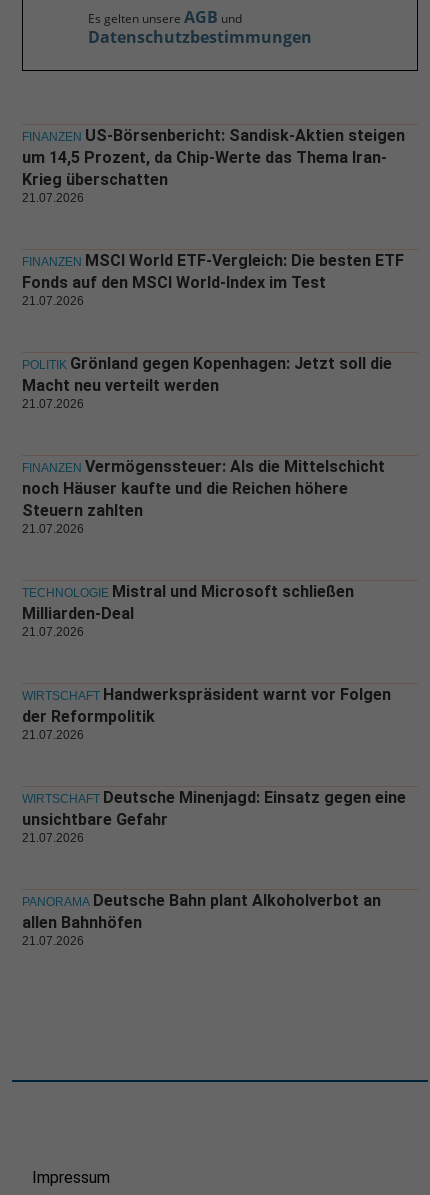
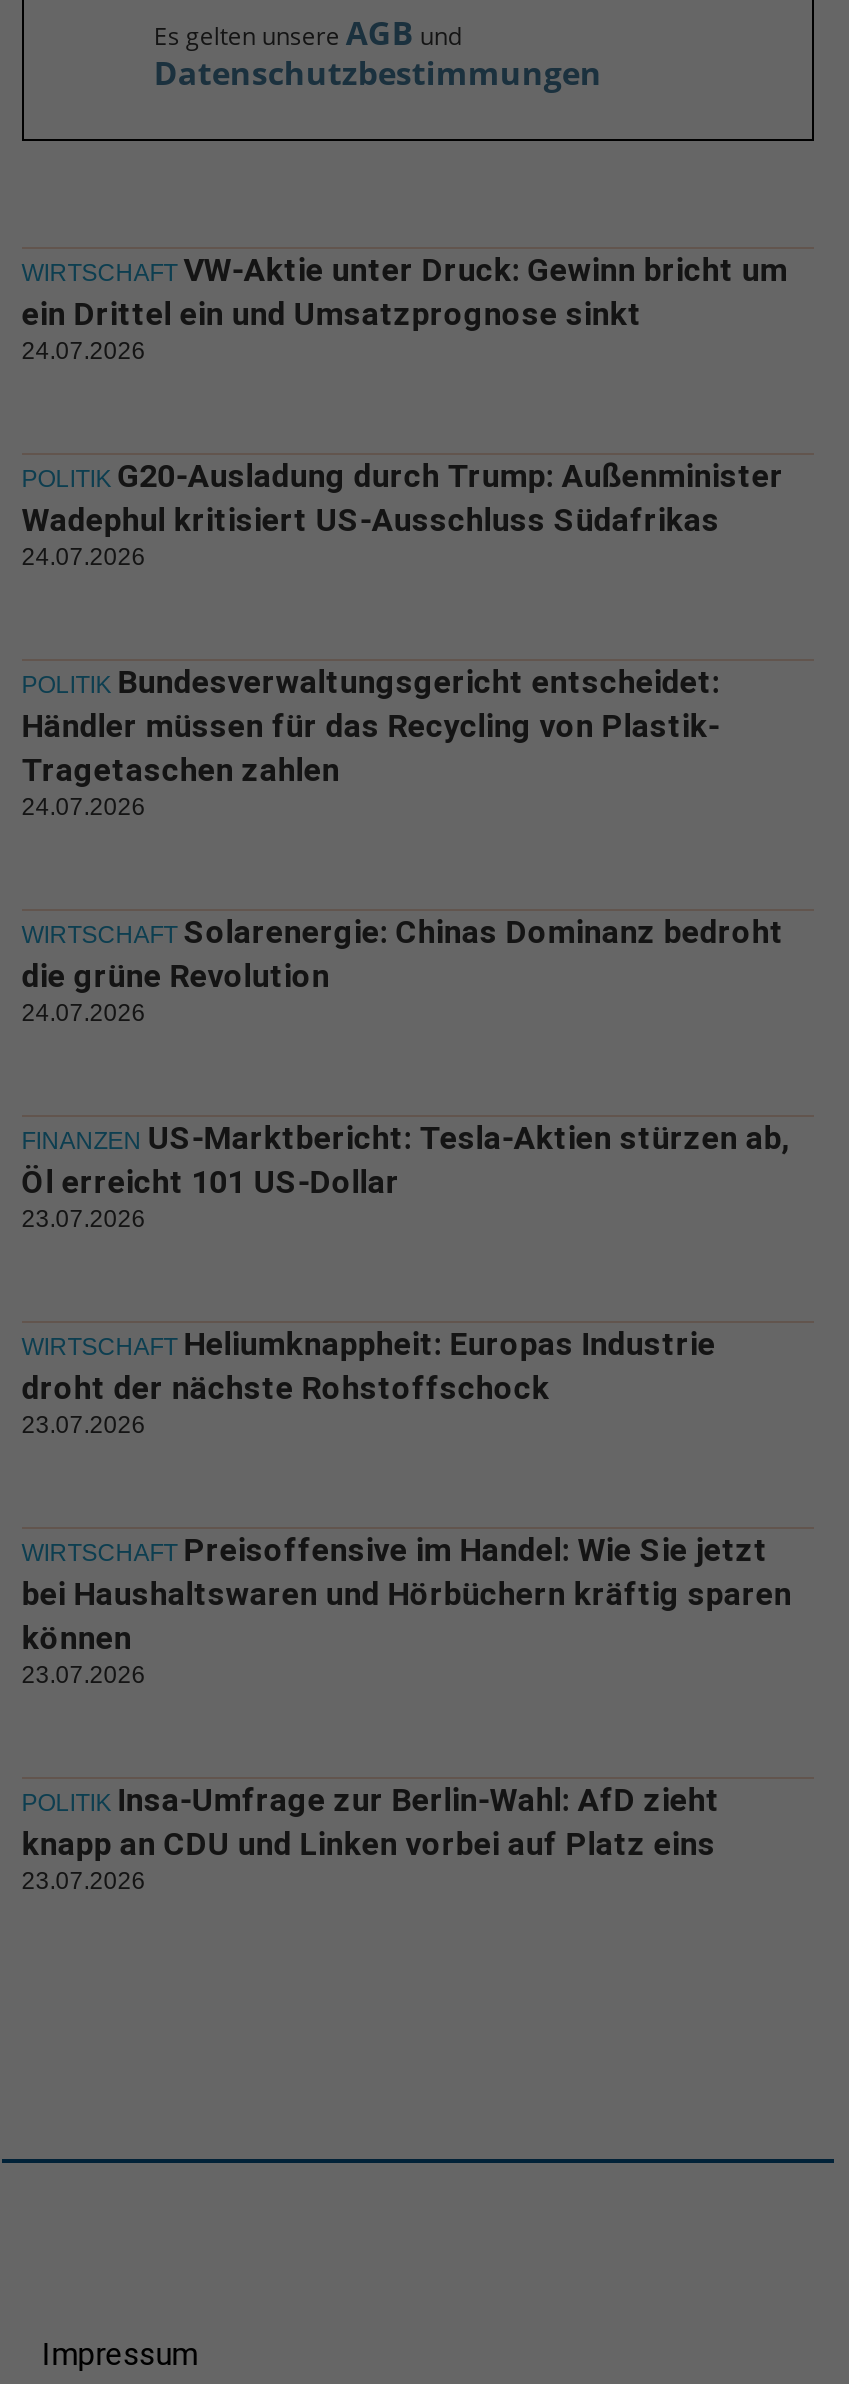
[22,126,405,205] FINANZEN US-Börsenbericht: Sandisk-Aktien steigen | um 14,5 Prozent, da Chip-Werte das Thema Iran- | Krieg überschatten | 21.07.2026 -> [21,251,787,365] WIRTSCHAFT VW-Aktie unter Druck: Gewinn bricht um | ein Drittel ein und Umsatzprognose sinkt | 24.07.2026
[22,251,404,308] FINANZEN MSCI World ETF-Vergleich: Die besten ETF | Fonds auf den MSCI World-Index im Test | 21.07.2026 -> [21,457,783,571] POLITIK G20-Ausladung durch Trump: Außenminister | Wadephul kritisiert US-Ausschluss Südafrikas | 24.07.2026
[22,354,392,411] POLITIK Grönland gegen Kopenhagen: Jetzt soll die | Macht neu verteilt werden | 21.07.2026 -> [21,663,719,821] POLITIK Bundesverwaltungsgericht entscheidet: | Händler müssen für das Recycling von Plastik- | Tragetaschen zahlen | 24.07.2026
[22,457,385,536] FINANZEN Vermögenssteuer: Als die Mittelschicht | noch Häuser kaufte und die Reichen höhere | Steuern zahlten | 21.07.2026 -> [21,913,783,1027] WIRTSCHAFT Solarenergie: Chinas Dominanz bedroht | die grüne Revolution | 24.07.2026
[22,582,354,639] TECHNOLOGIE Mistral und Microsoft schließen | Milliarden-Deal | 21.07.2026 -> [21,1119,789,1233] FINANZEN US-Marktbericht: Tesla-Aktien stürzen ab, | Öl erreicht 101 US-Dollar | 23.07.2026
[22,685,391,742] WIRTSCHAFT Handwerkspräsident warnt vor Folgen | der Reformpolitik | 21.07.2026 -> [21,1325,715,1439] WIRTSCHAFT Heliumknappheit: Europas Industrie | droht der nächste Rohstoffschock | 23.07.2026
[22,788,406,845] WIRTSCHAFT Deutsche Minenjagd: Einsatz gegen eine | unsichtbare Gefahr | 21.07.2026 -> [21,1531,791,1689] WIRTSCHAFT Preisoffensive im Handel: Wie Sie jetzt | bei Haushaltswaren und Hörbüchern kräftig sparen | können | 23.07.2026
[22,891,381,948] PANORAMA Deutsche Bahn plant Alkoholverbot an | allen Bahnhöfen | 21.07.2026 -> [21,1781,719,1895] POLITIK Insa-Umfrage zur Berlin-Wahl: AfD zieht | knapp an CDU und Linken vorbei auf Platz eins | 23.07.2026

